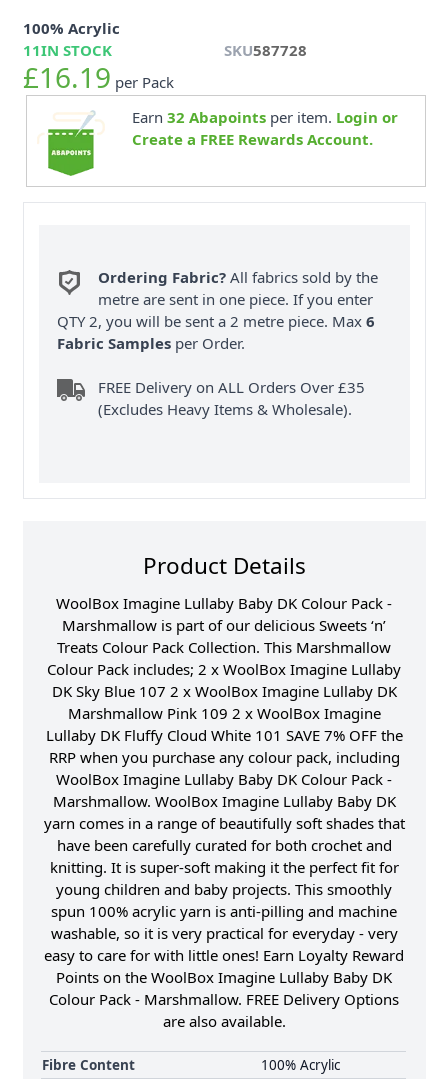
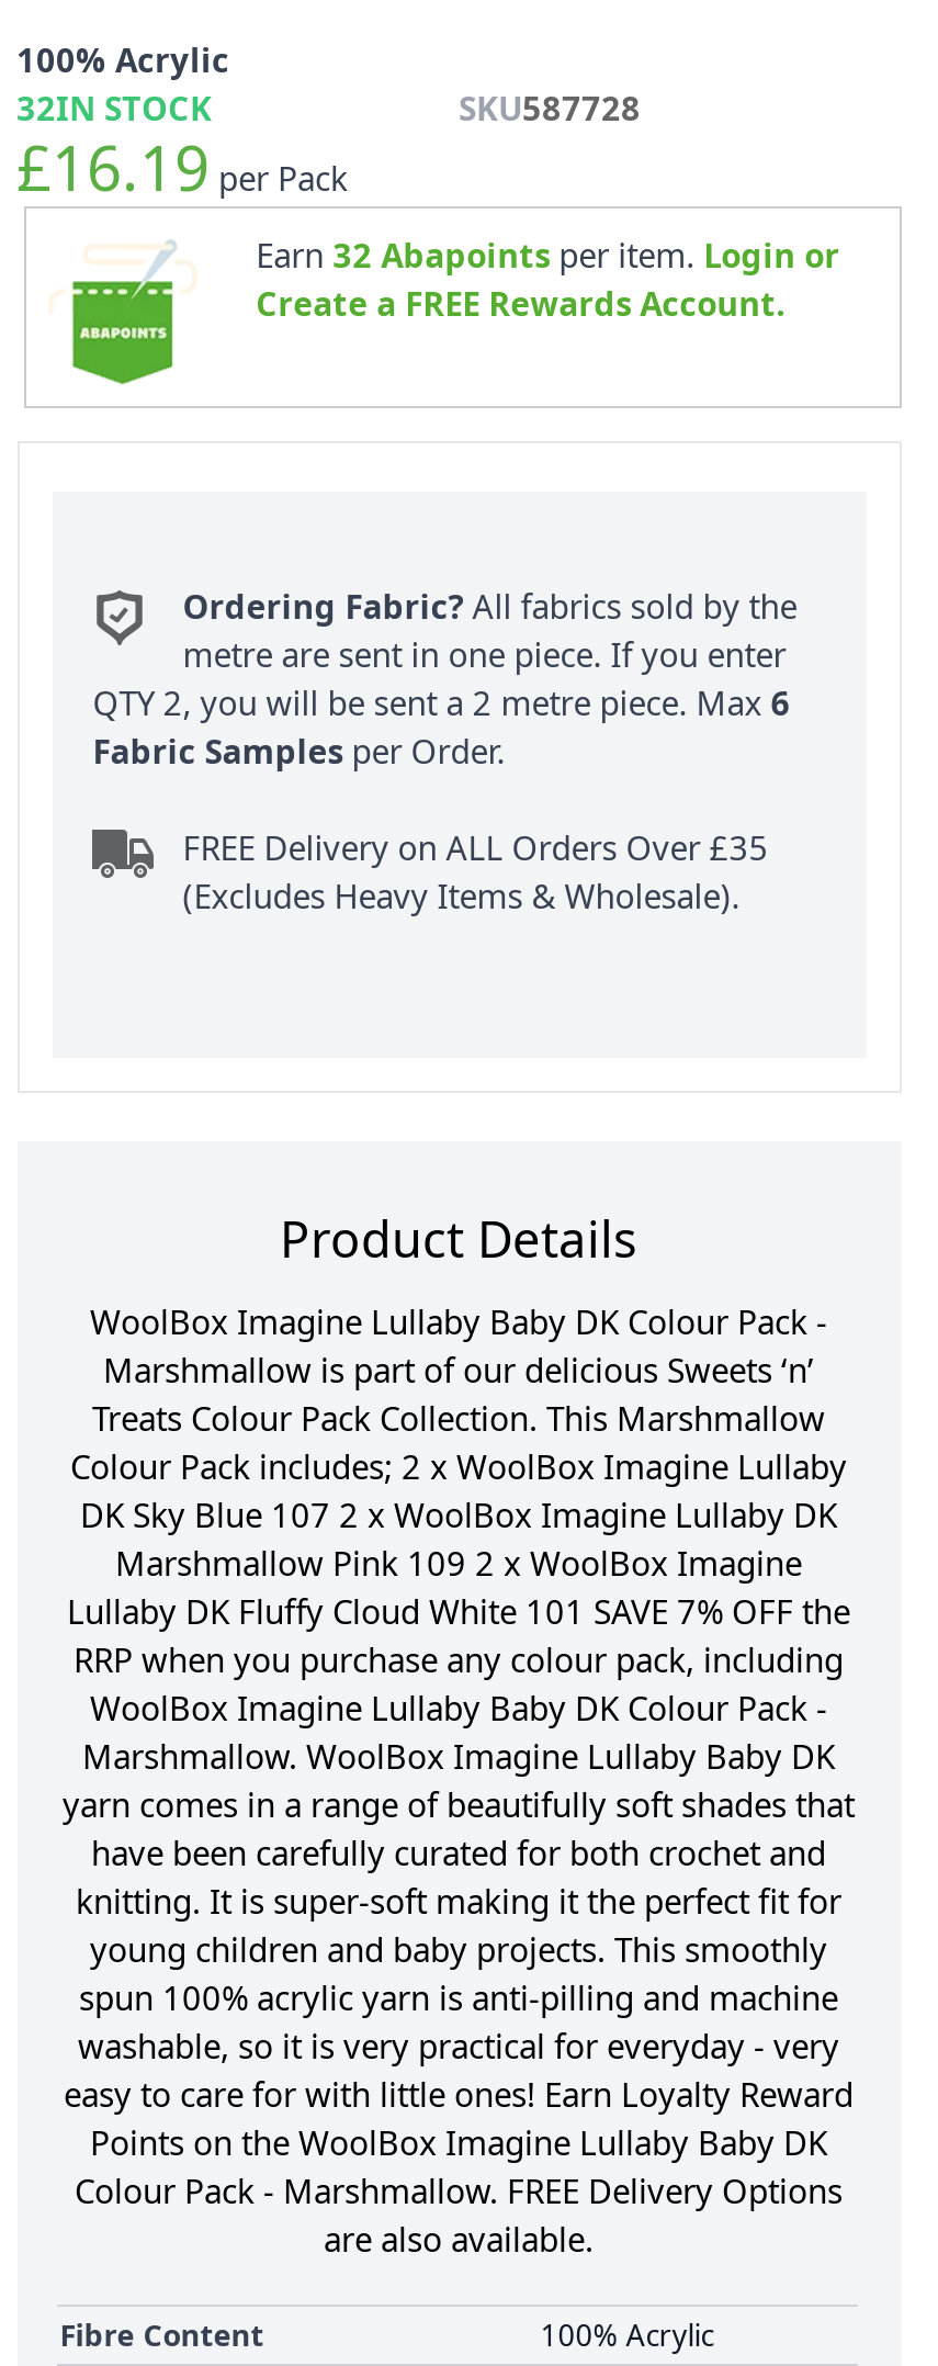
[22,40,111,60] 11IN STOCK -> [16,85,212,129] 32IN STOCK

